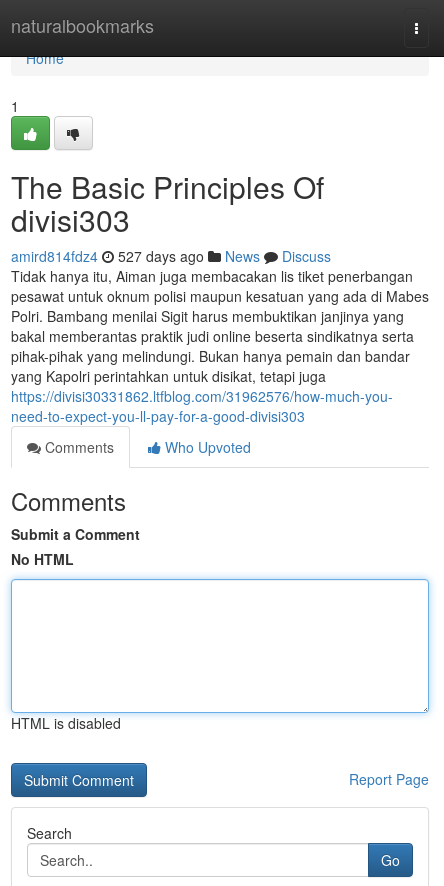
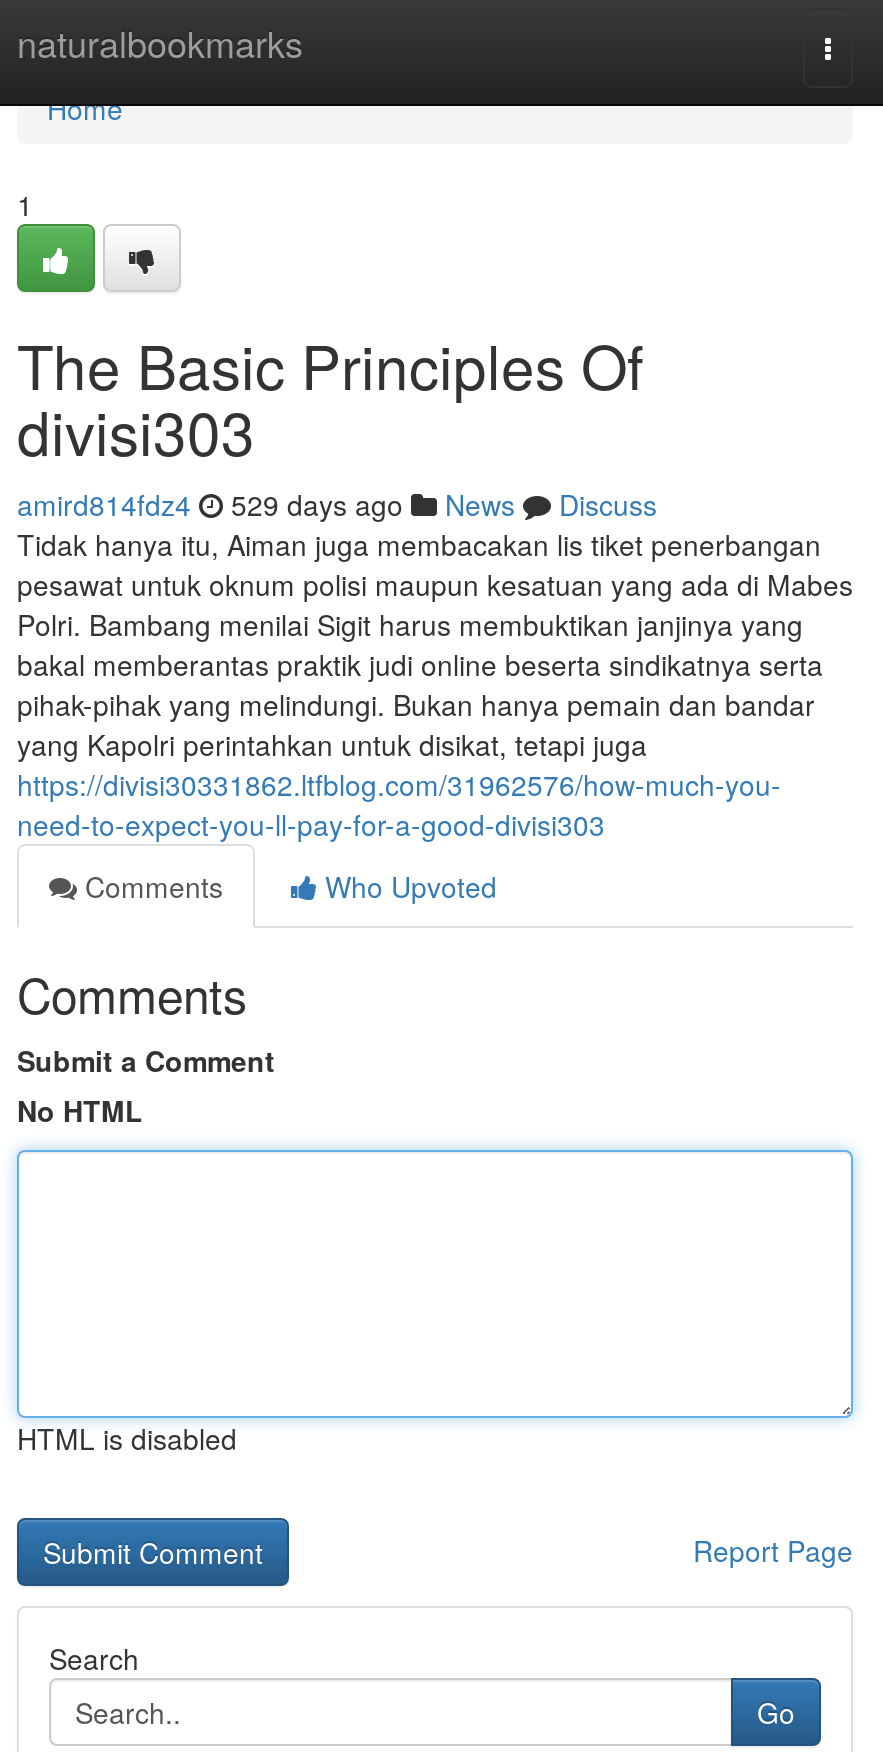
[11,246,331,266] amird814fdz4 527 days ago News Discuss -> [17,484,657,524] amird814fdz4 529 days ago News Discuss

